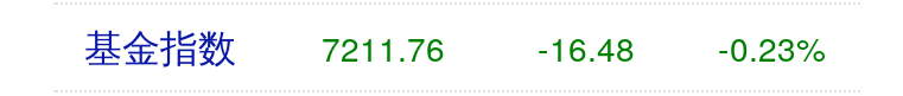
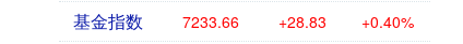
[322,24,445,72] 7211.76 -> [182,11,239,32] 7233.66
[538,24,635,72] -16.48 -> [278,11,327,32] +28.83
[718,24,825,72] -0.23% -> [361,11,414,32] +0.40%

